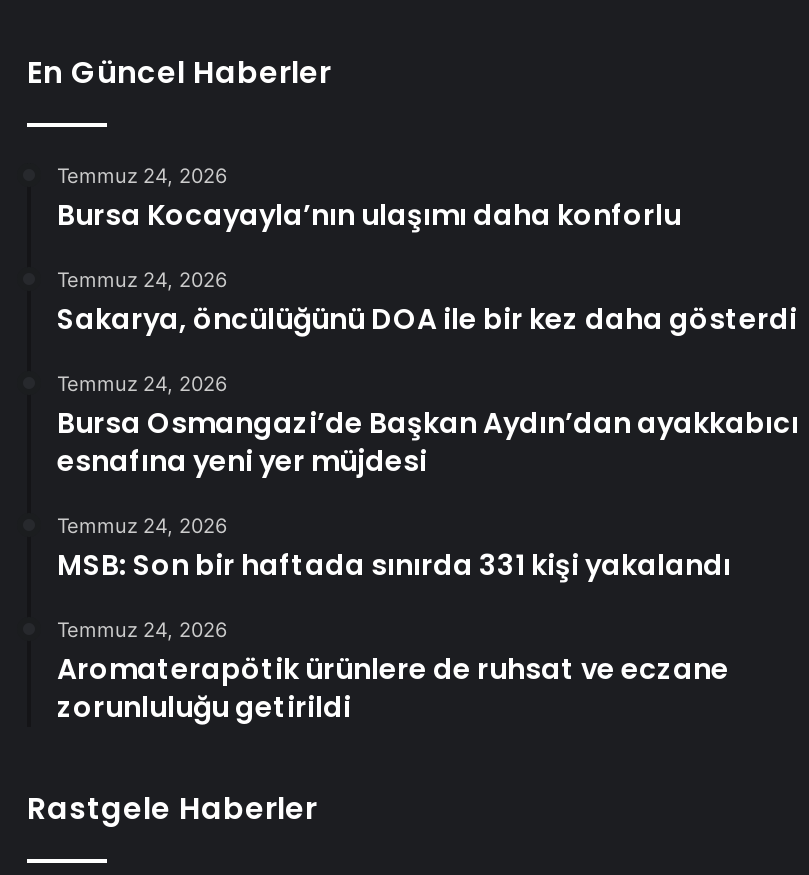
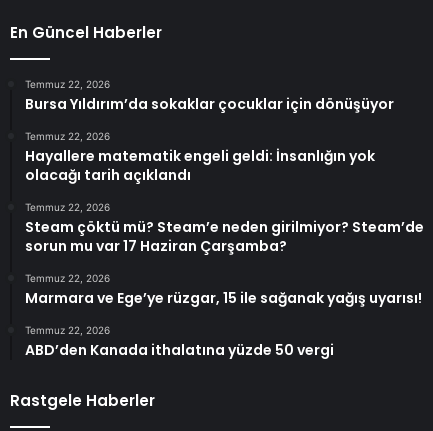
[57,163,681,235] Temmuz 24, 2026 | Bursa Kocayayla’nın ulaşımı daha konforlu -> [25,78,394,114] Temmuz 22, 2026 | Bursa Yıldırım’da sokaklar çocuklar için dönüşüyor
[57,267,797,339] Temmuz 24, 2026 | Sakarya, öncülüğünü DOA ile bir kez daha gösterdi -> [25,130,375,185] Temmuz 22, 2026 | Hayallere matematik engeli geldi: İnsanlığın yok | olacağı tarih açıklandı
[57,371,799,481] Temmuz 24, 2026 | Bursa Osmangazi’de Başkan Aydın’dan ayakkabıcı | esnafına yeni yer müjdesi -> [25,201,424,256] Temmuz 22, 2026 | Steam çöktü mü? Steam’e neden girilmiyor? Steam’de | sorun mu var 17 Haziran Çarşamba?
[57,513,731,585] Temmuz 24, 2026 | MSB: Son bir haftada sınırda 331 kişi yakalandı -> [25,272,422,308] Temmuz 22, 2026 | Marmara ve Ege’ye rüzgar, 15 ile sağanak yağış uyarısı!
[57,617,729,727] Temmuz 24, 2026 | Aromaterapötik ürünlere de ruhsat ve eczane | zorunluluğu getirildi -> [25,324,334,360] Temmuz 22, 2026 | ABD’den Kanada ithalatına yüzde 50 vergi

